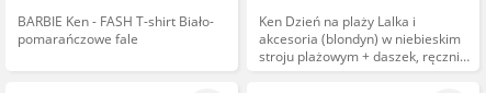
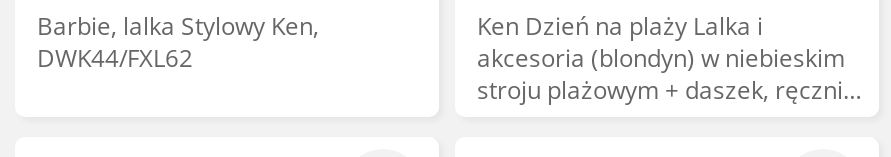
[18,12,214,48] BARBIE Ken - FASH T-shirt Biało- | pomarańczowe fale -> [37,9,319,75] Barbie, lalka Stylowy Ken, | DWK44/FXL62

